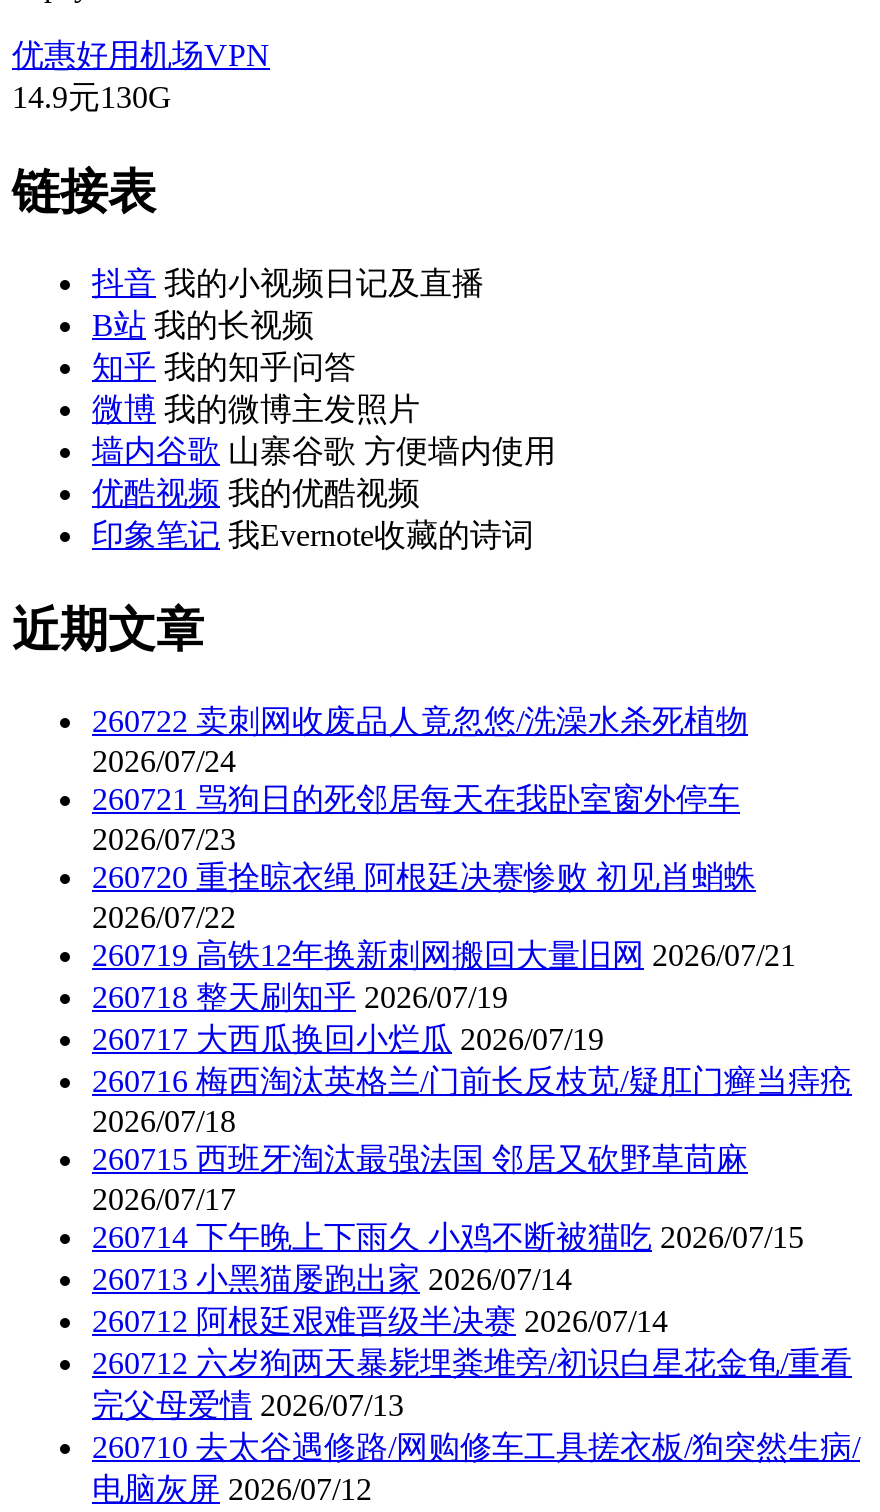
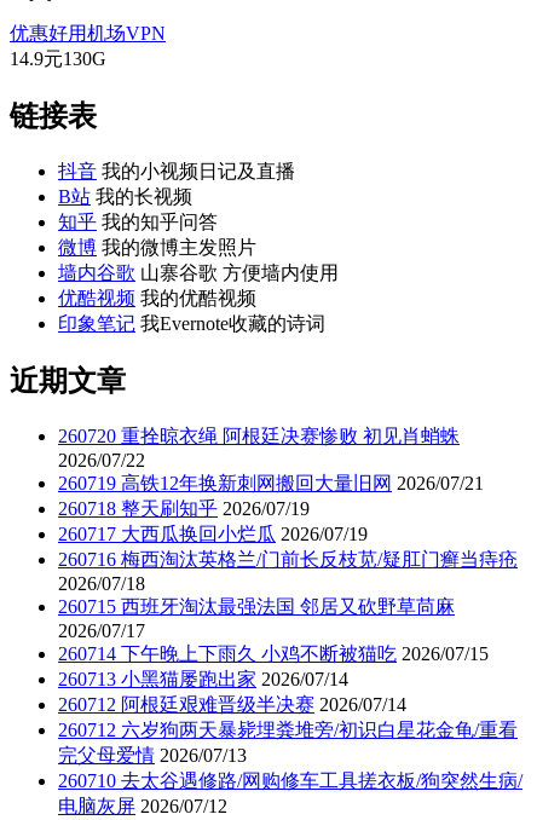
[92,704,748,856] 260722 卖刺网收废品人竟忽悠/洗澡水杀死植物 | 2026/07/24 | 260721 骂狗日的死邻居每天在我卧室窗外停车 | 2026/07/23 -> none

